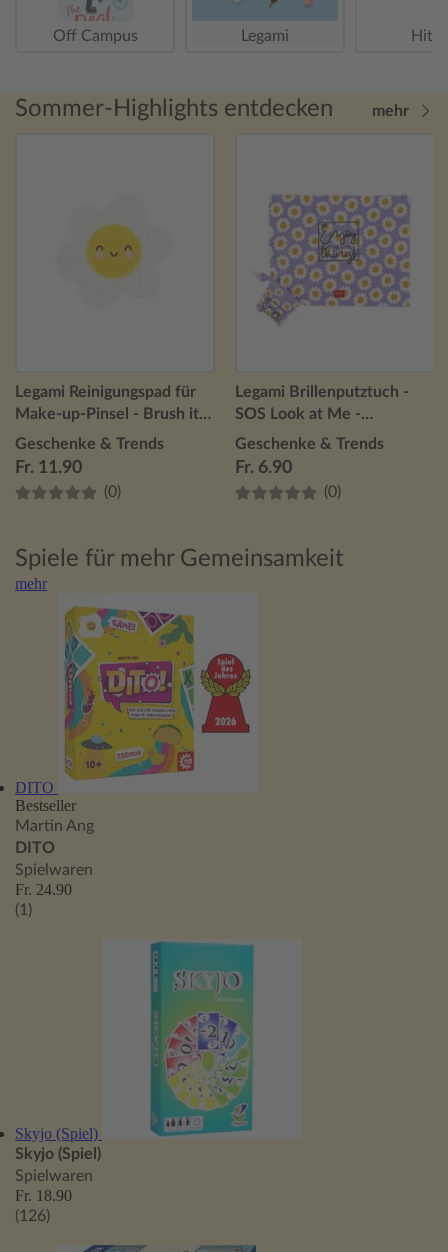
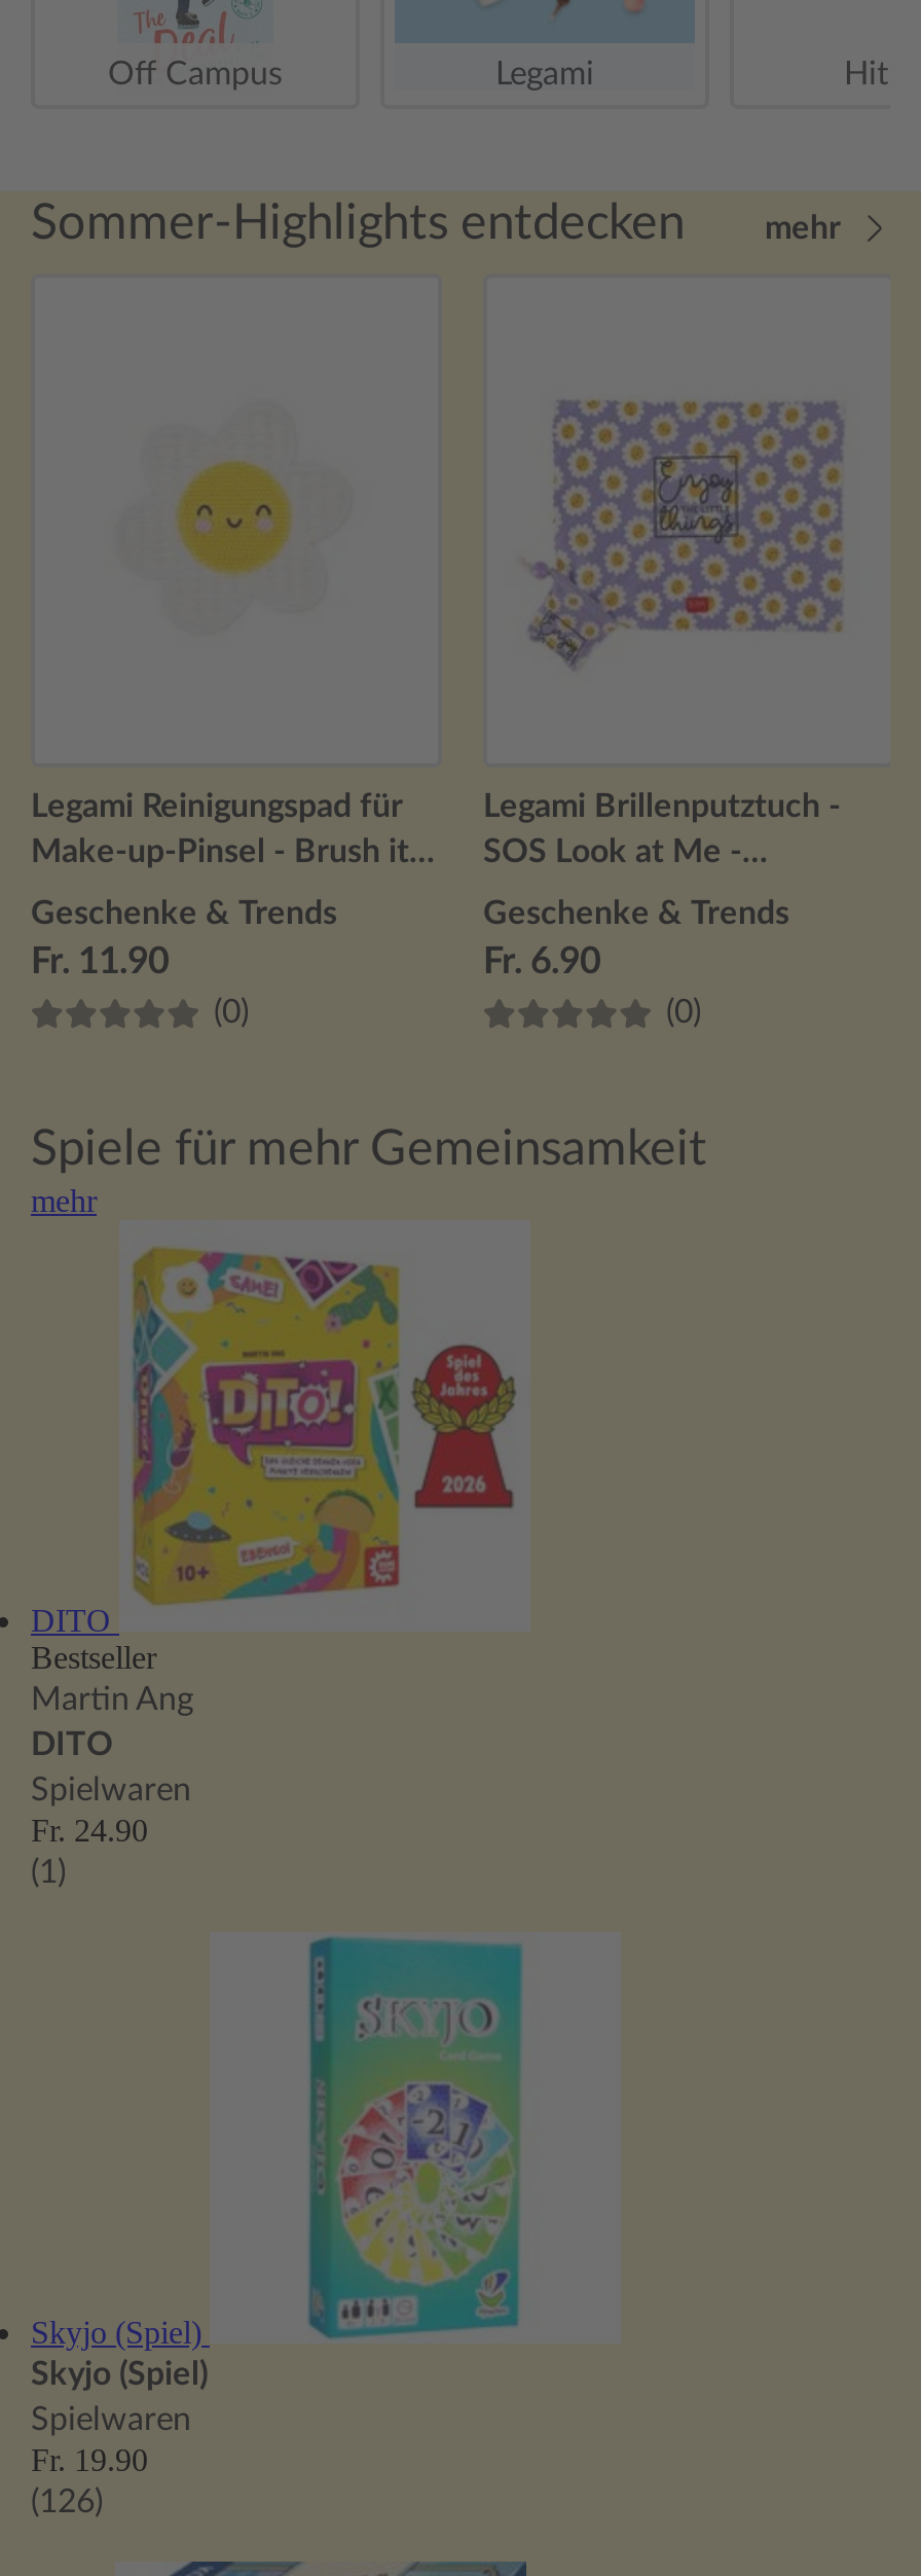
[15,1187,72,1204] Fr. 18.90 -> [31,2442,148,2477] Fr. 19.90

